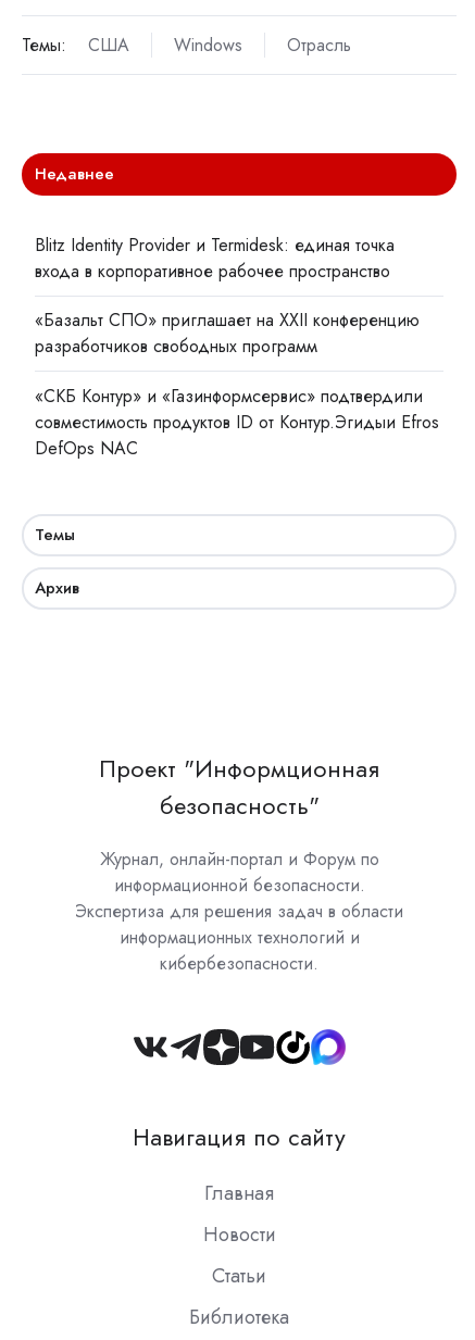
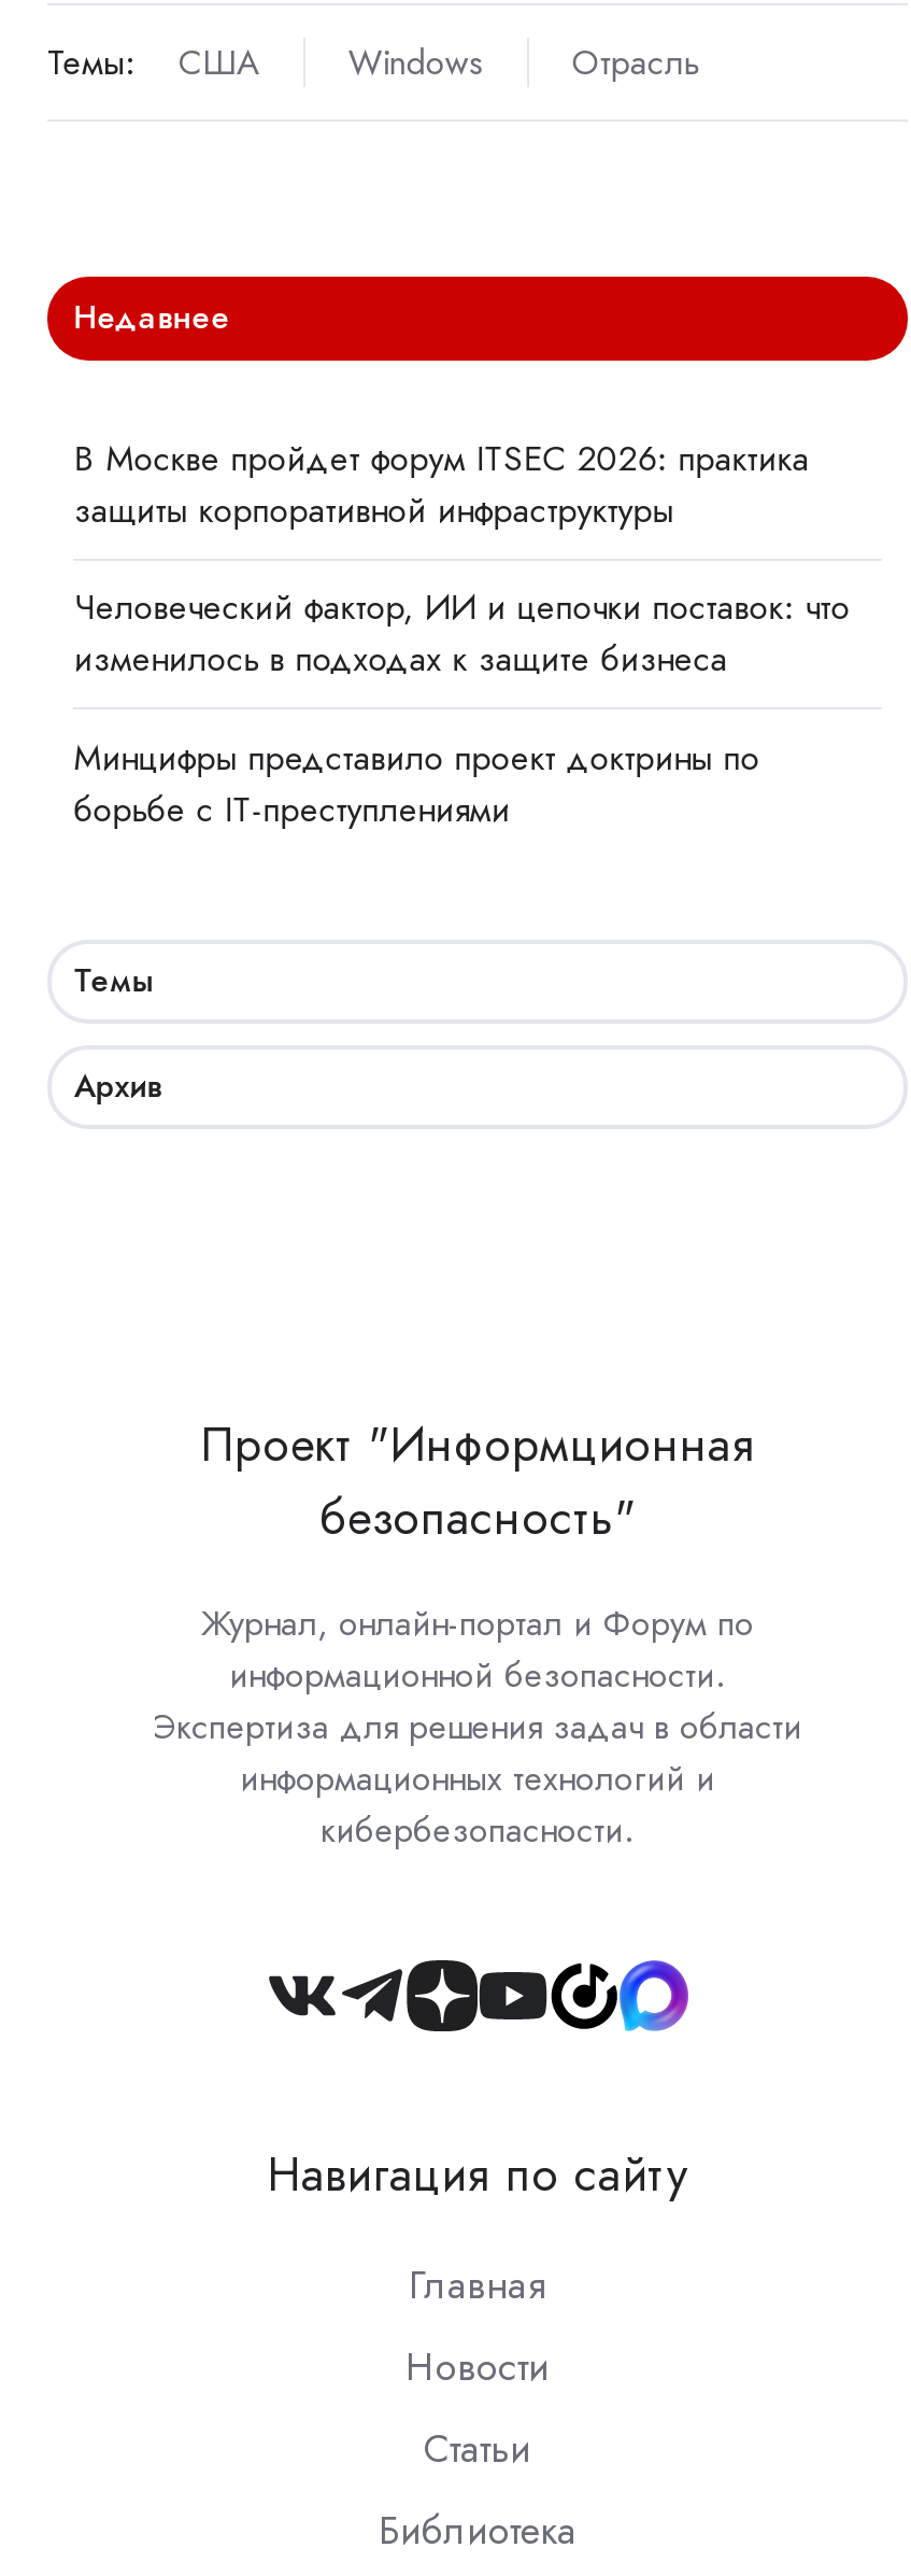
[35,233,395,284] Blitz Identity Provider и Termidesk: единая точка | входа в корпоративное рабочее пространство -> [74,434,809,535] В Москве пройдет форум ITSEC 2026: практика | защиты корпоративной инфраструктуры
[35,308,420,359] «Базальт СПО» приглашает на XXII конференцию | разработчиков свободных программ -> [74,583,850,684] Человеческий фактор, ИИ и цепочки поставок: что | изменилось в подходах к защите бизнеса
[35,383,439,460] «СКБ Контур» и «Газинформсервис» подтвердили | совместимость продуктов ID от Контур.Эгидыи Efros | DefOps NAC -> [74,732,760,833] Минцифры представило проект доктрины по | борьбе с IT-преступлениями

